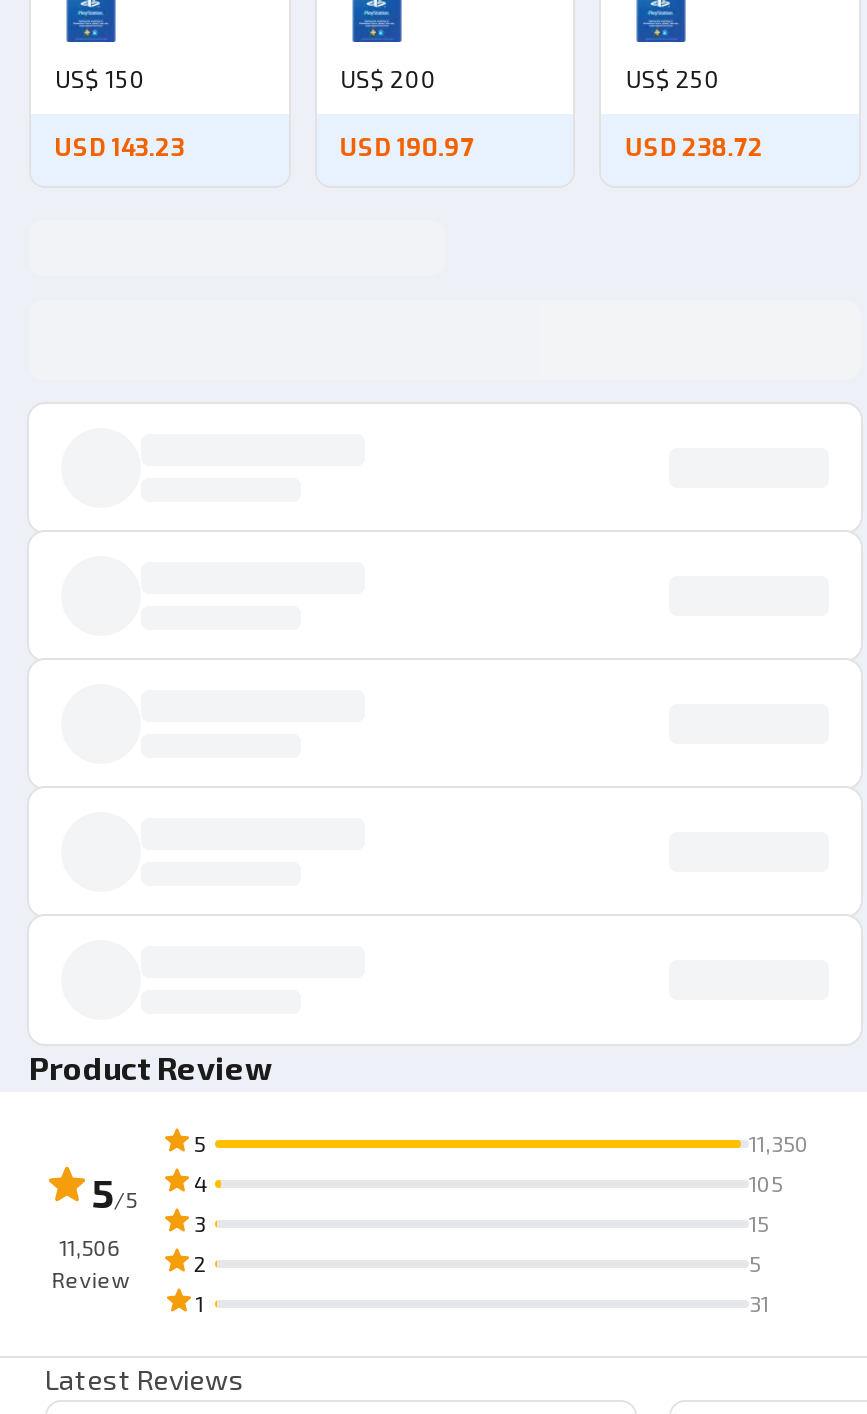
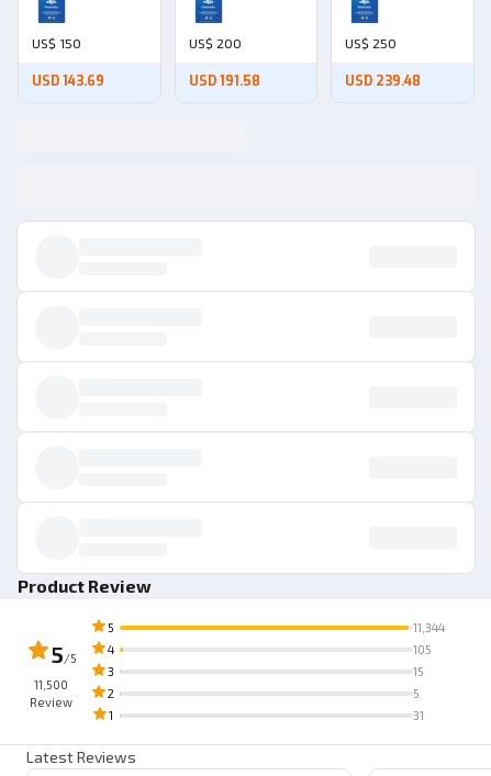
[55,132,185,164] USD 143.23 -> [32,72,104,90] USD 143.69
[340,132,474,164] USD 190.97 -> [189,72,260,90] USD 191.58
[626,132,764,164] USD 238.72 -> [345,72,421,90] USD 239.48
[749,1130,809,1156] 11,350 -> [413,620,445,634] 11,344
[59,1234,121,1260] 11,506 -> [34,677,68,691] 11,500

